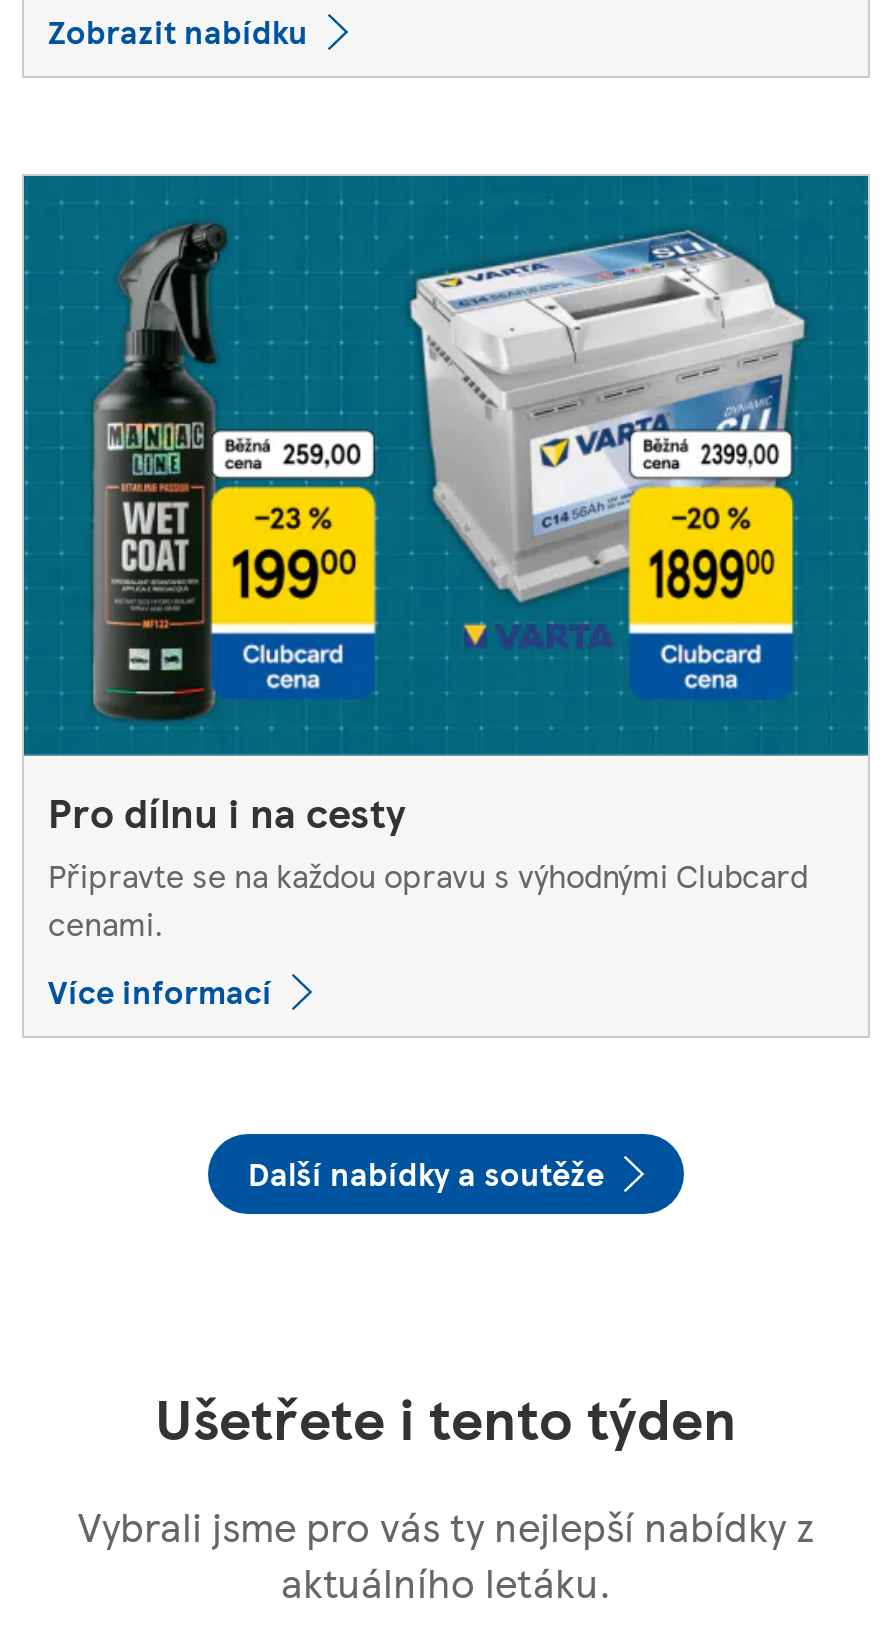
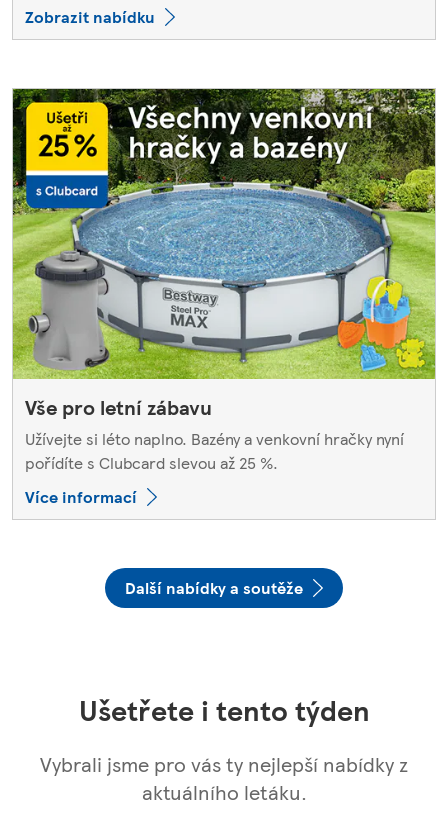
[22,174,870,945] [image] | Pro dílnu i na cesty | Připravte se na každou opravu s výhodnými Clubcard | cenami. -> [12,88,436,474] [image] | Vše pro letní zábavu | Užívejte si léto naplno. Bazény a venkovní hračky nyní | pořídíte s Clubcard slevou až 25 %.

